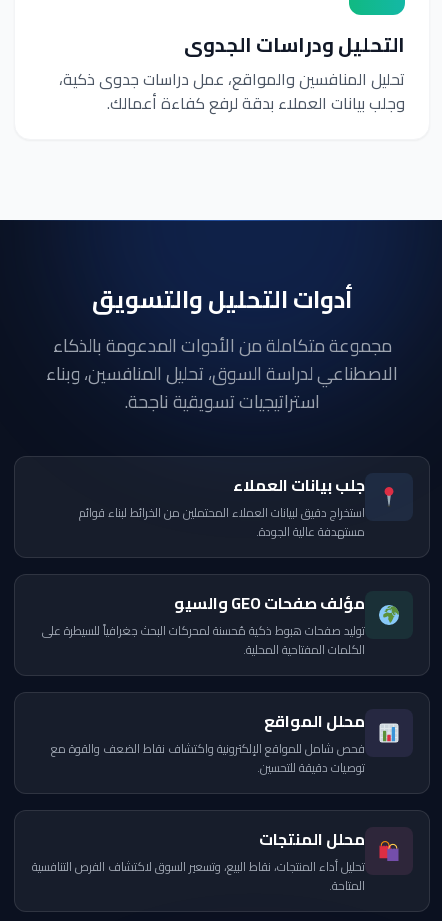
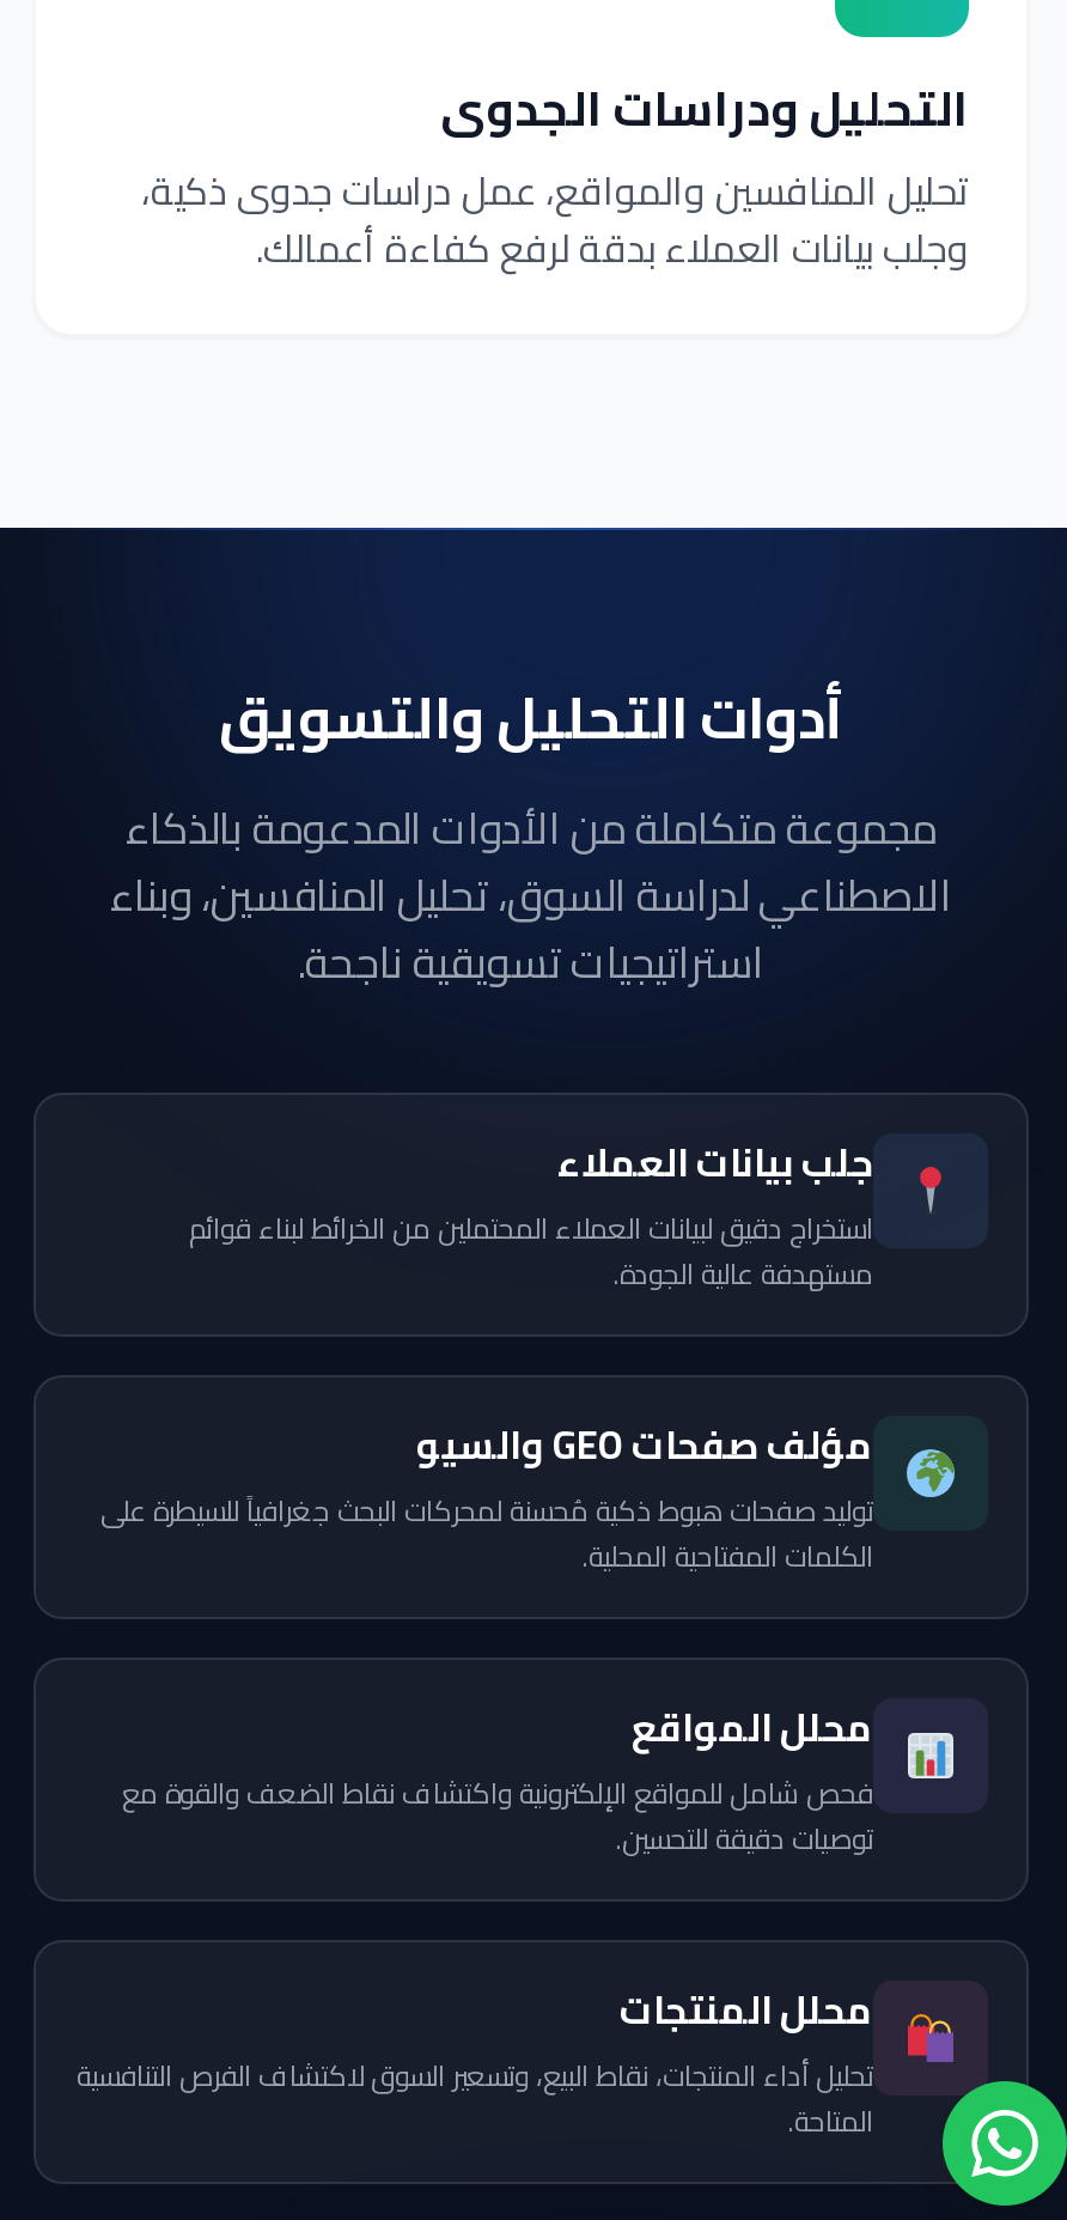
none -> [940,2079,1060,2208] [image]

